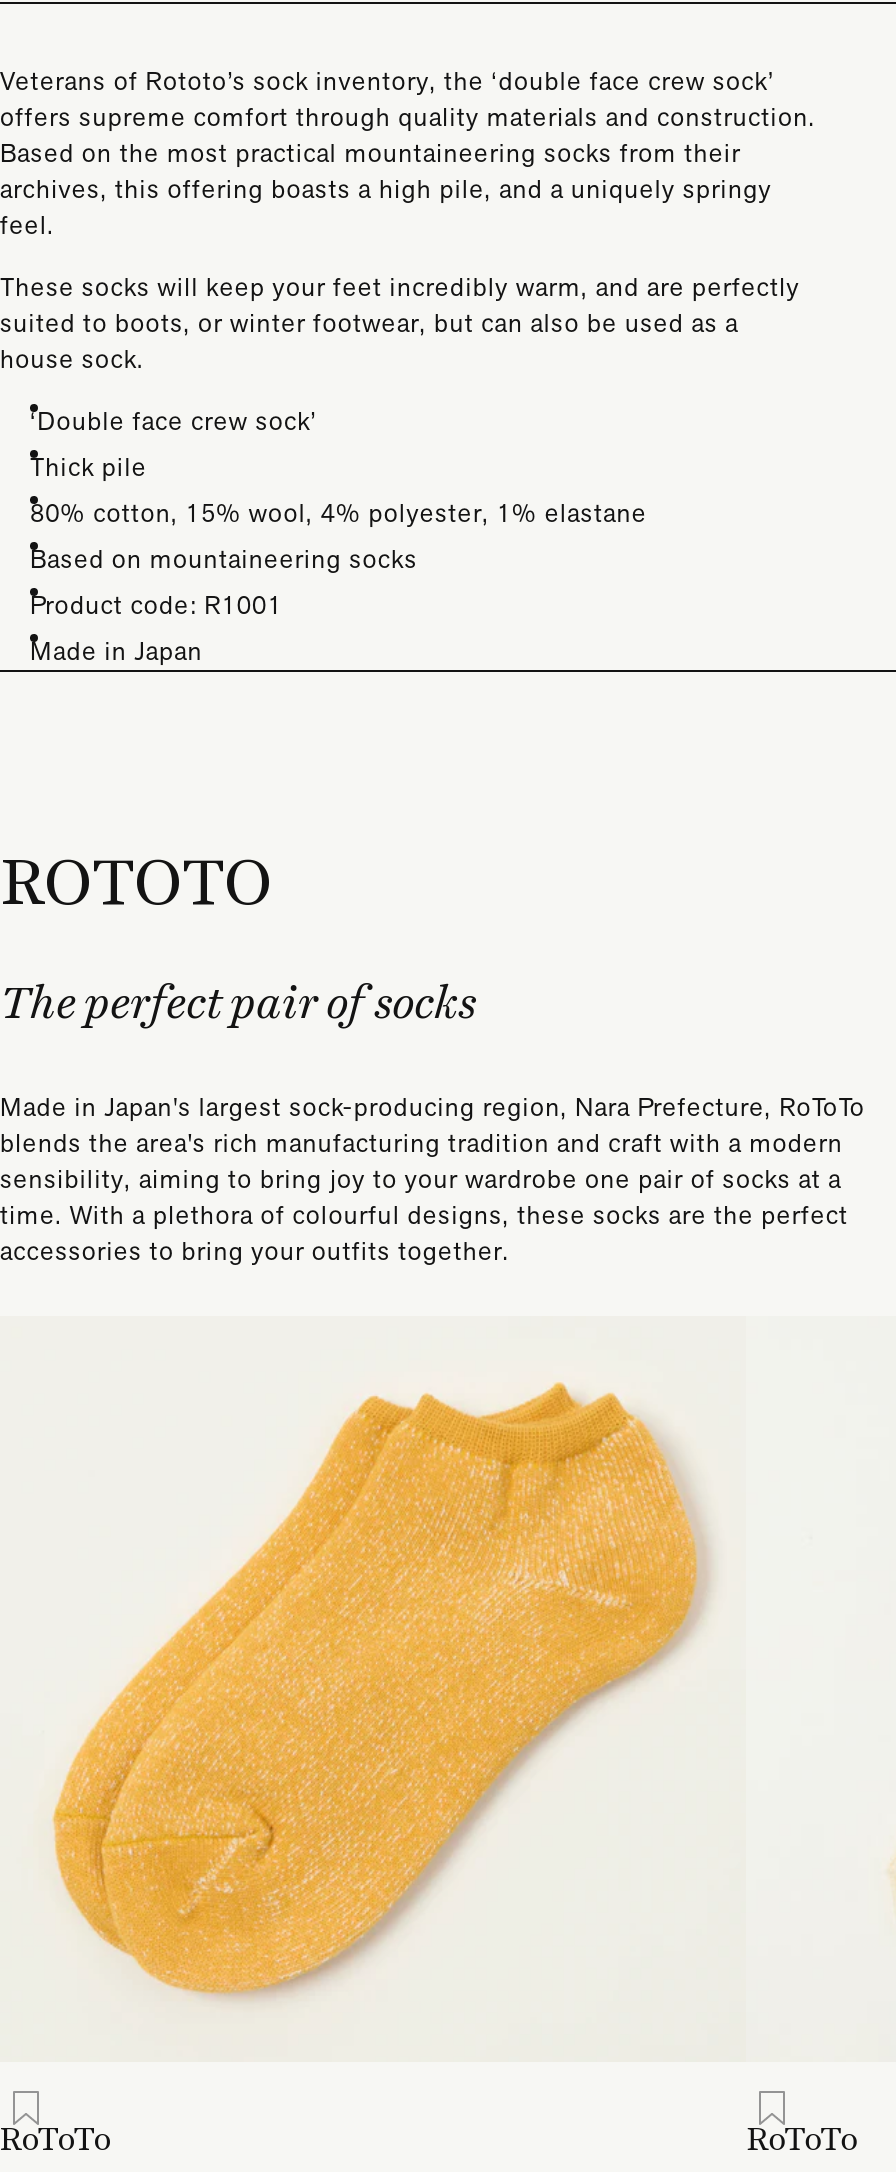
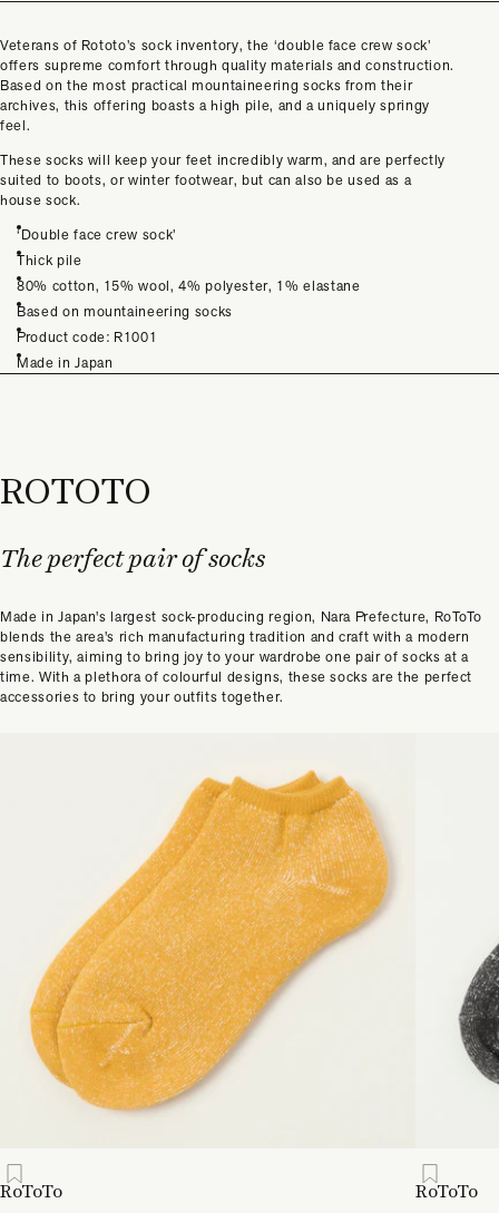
none -> [458,942,496,1086] [image]

